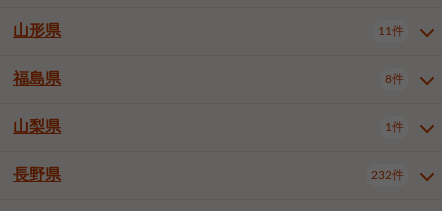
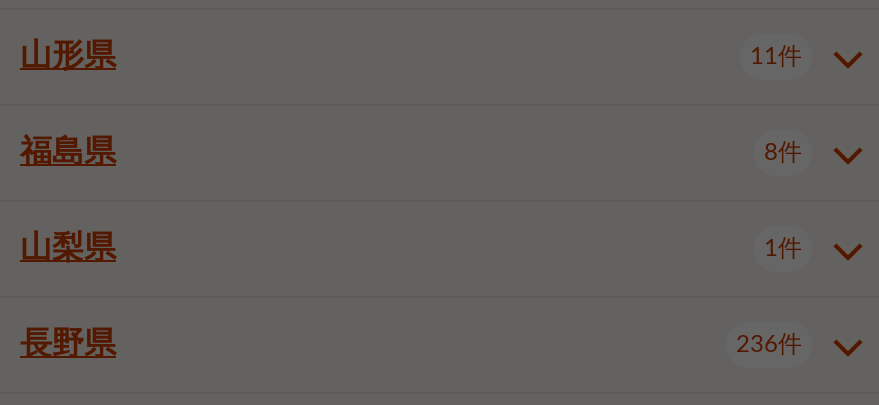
[371,169,404,181] 232件 -> [736,332,802,356] 236件

